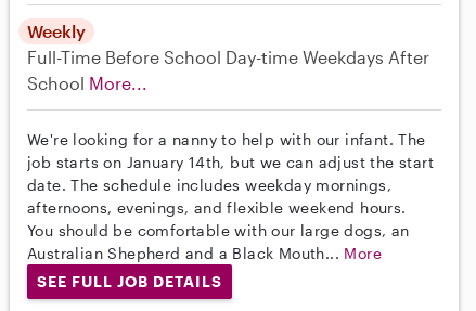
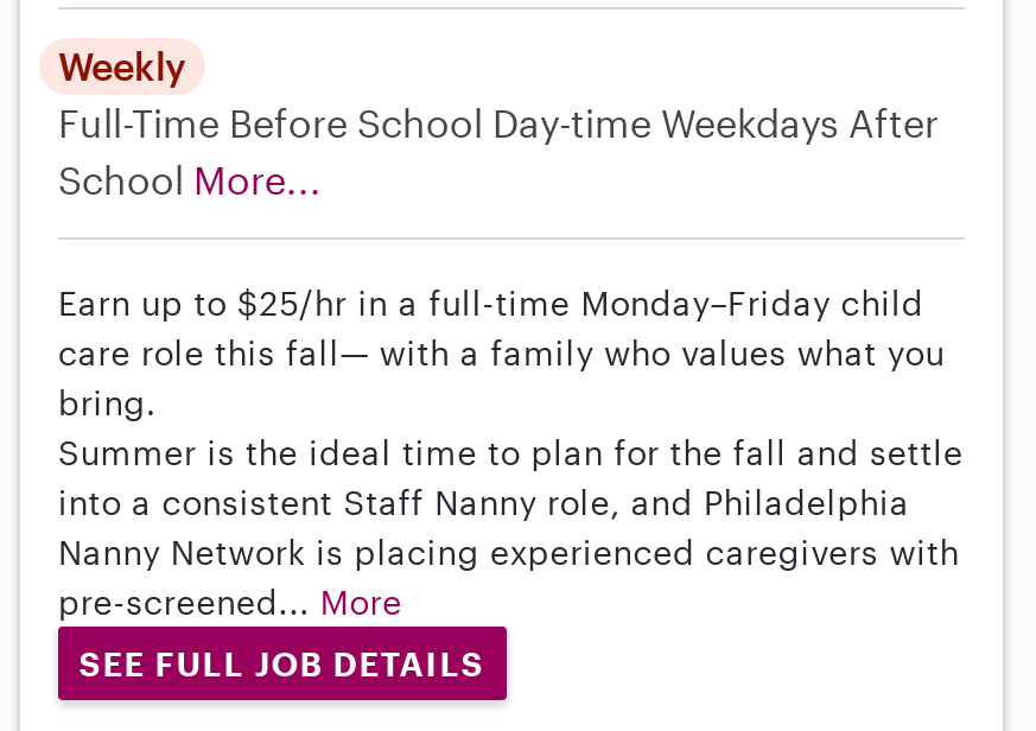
[27,130,434,262] We're looking for a nanny to help with our infant. The | job starts on January 14th, but we can adjust the start | date. The schedule includes weekday mornings, | afternoons, evenings, and flexible weekend hours. | You should be comfortable with our large dogs, an | Australian Shepherd and a Black Mouth... More -> [58,281,963,621] Earn up to $25/hr in a full-time Monday–Friday child | care role this fall— with a family who values what you | bring. | Summer is the ideal time to plan for the fall and settle | into a consistent Staff Nanny role, and Philadelphia | Nanny Network is placing experienced caregivers with | pre-screened... More

